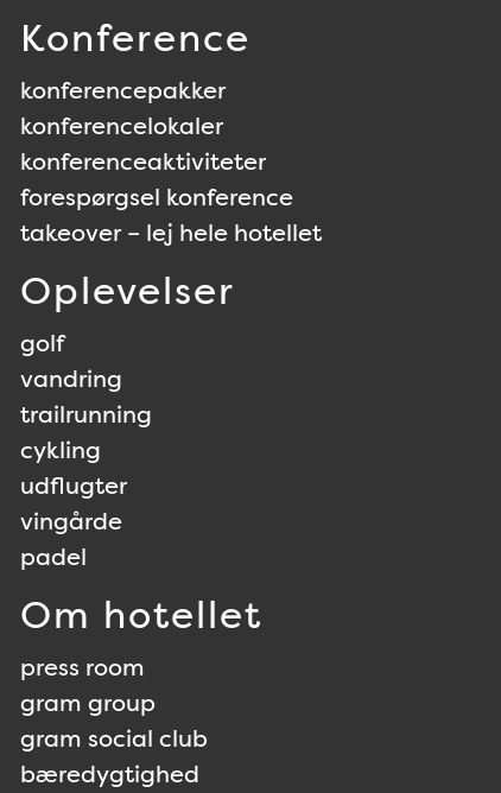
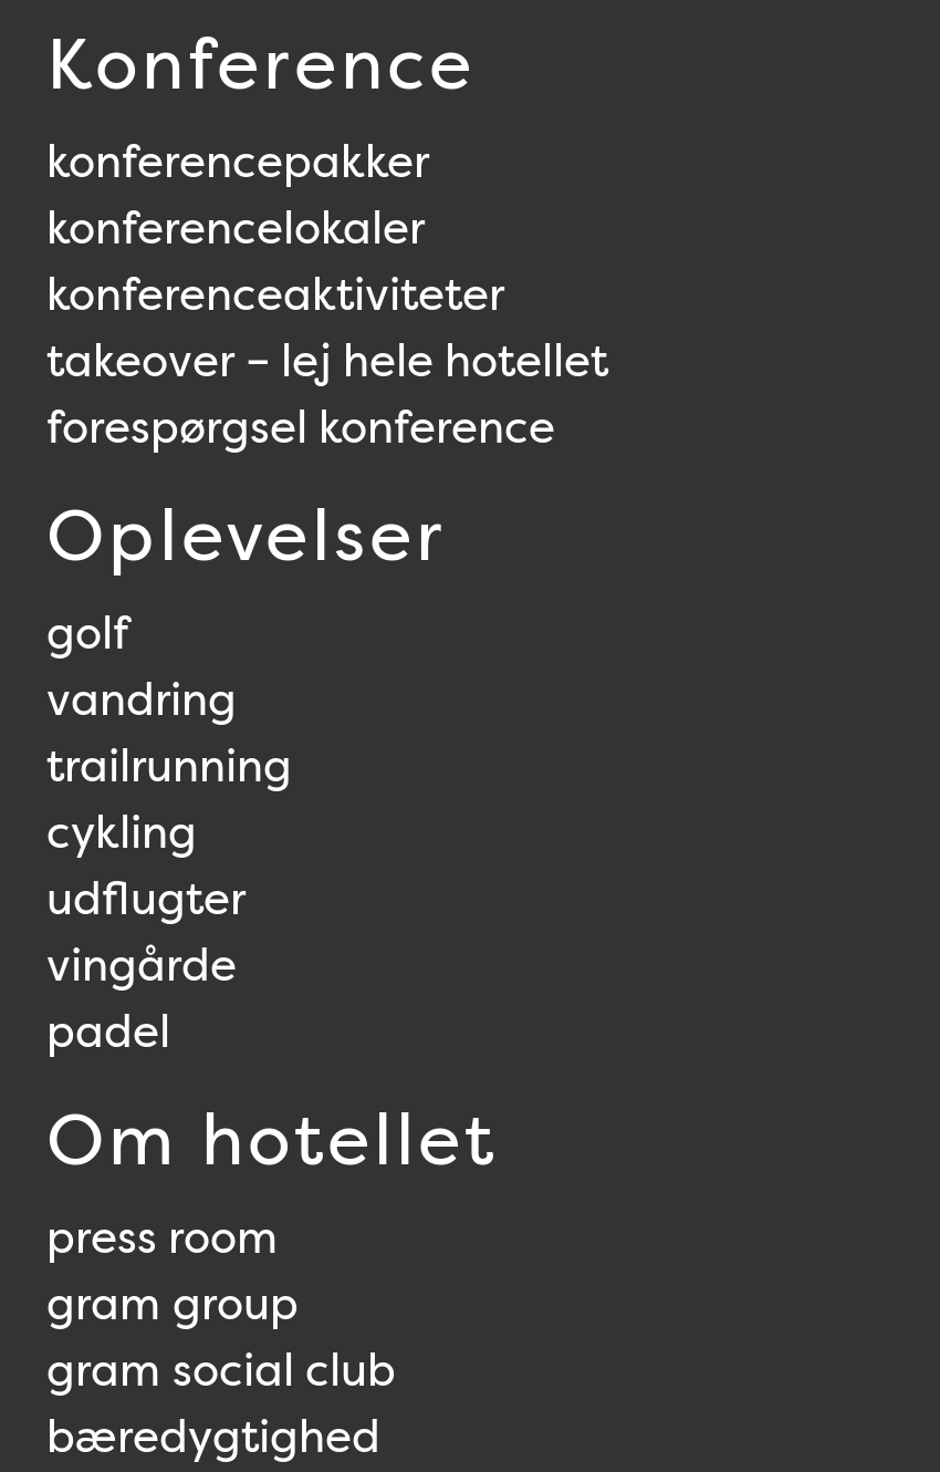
moved [20,181,293,212] -> [46,398,555,456]: forespørgsel konference
moved [20,217,322,248] -> [46,332,608,389]: takeover – lej hele hotellet

